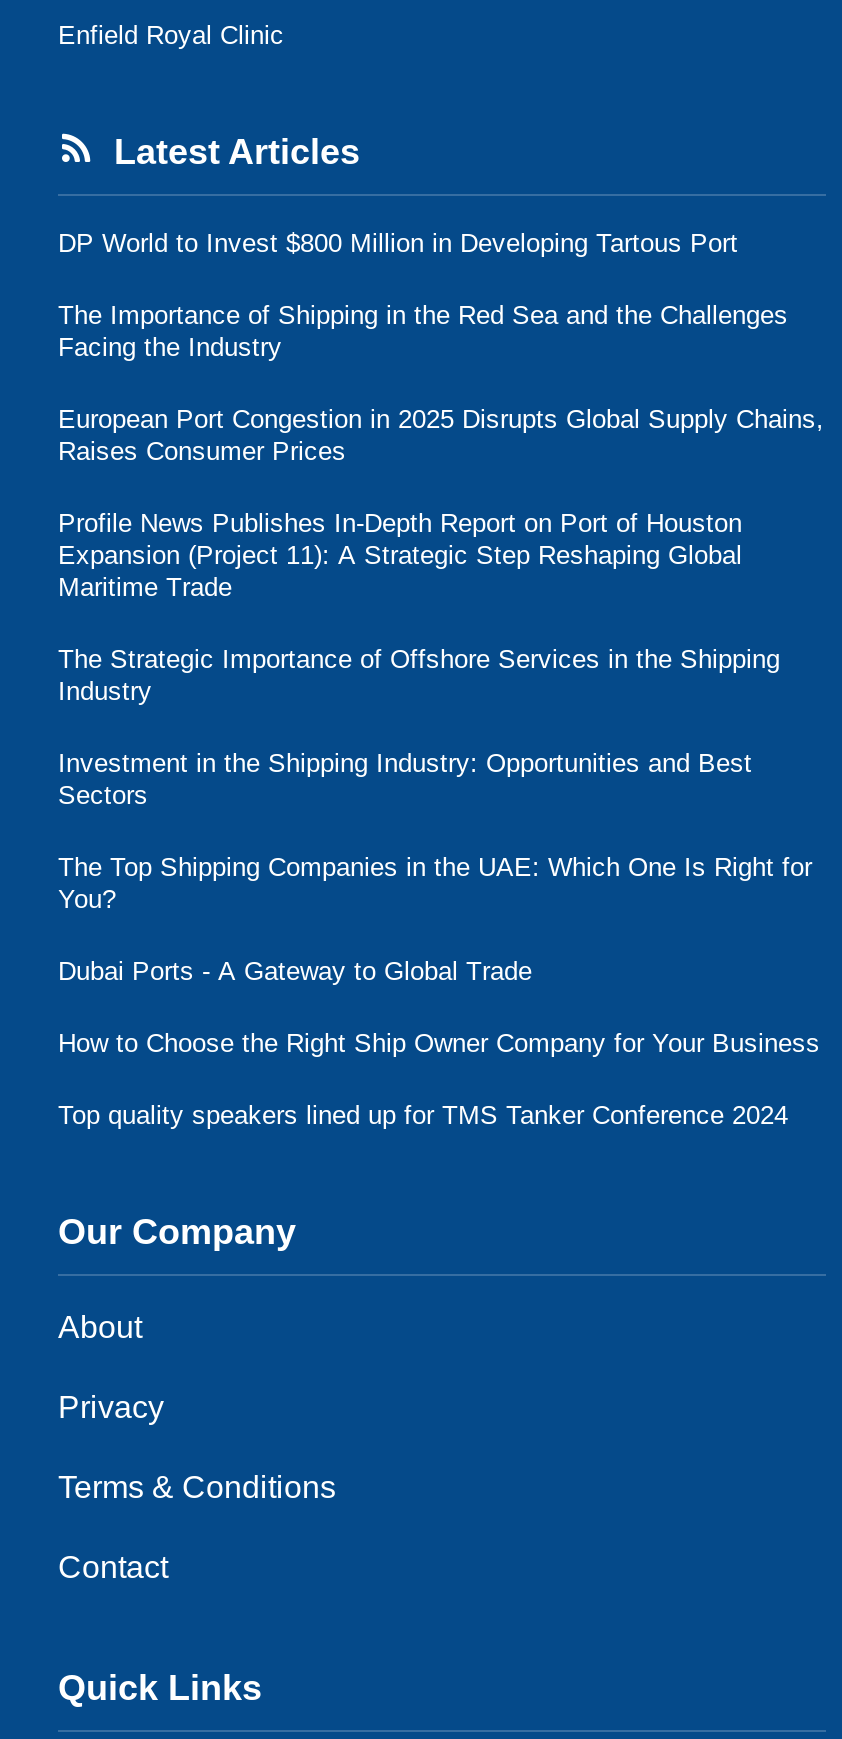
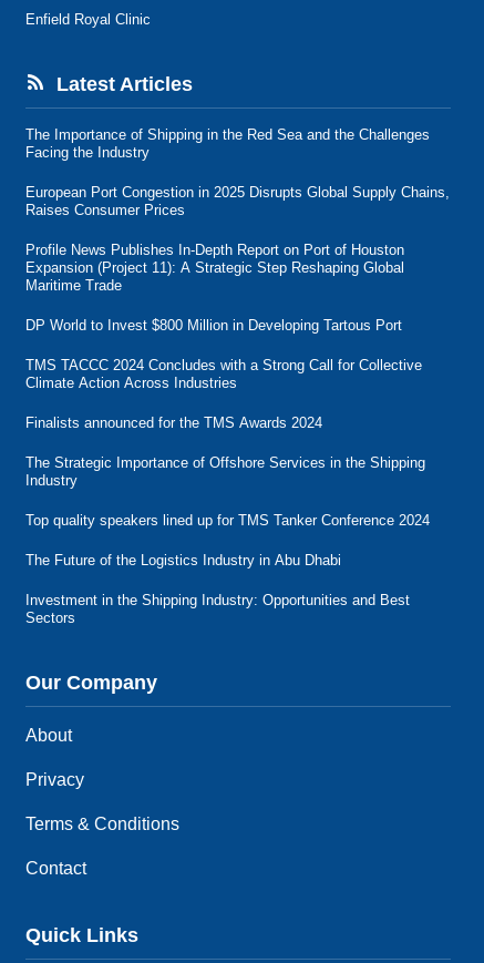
moved [58,228,738,258] -> [25,317,402,334]: DP World to Invest $800 Million in Developing Tartous Port
moved [58,300,824,602] -> [25,126,450,294]: The Importance of Shipping in the Red Sea and the Challenges | Facing the Industry | European Port Congestion in 2025 Disrupts Global Supply Chains, | Raises Consumer Prices | Profile News Publishes In-Depth Report on Port of Houston | Expansion (Project 11): A Strategic Step Reshaping Global | Maritime Trade
none -> [25,357,422,431] TMS TACCC 2024 Concludes with a Strong Call for Collective | Climate Action Across Industries | Finalists announced for the TMS Awards 2024
moved [58,644,780,706] -> [25,454,425,489]: The Strategic Importance of Offshore Services in the Shipping | Industry
none -> [25,552,341,568] The Future of the Logistics Industry in Abu Dhabi
moved [58,748,752,810] -> [25,592,410,626]: Investment in the Shipping Industry: Opportunities and Best | Sectors
[58,852,820,1058] The Top Shipping Companies in the UAE: Which One Is Right for | You? | Dubai Ports - A Gateway to Global Trade | How to Choose the Right Ship Owner Company for Your Business -> none
moved [58,1100,788,1130] -> [25,512,430,529]: Top quality speakers lined up for TMS Tanker Conference 2024

